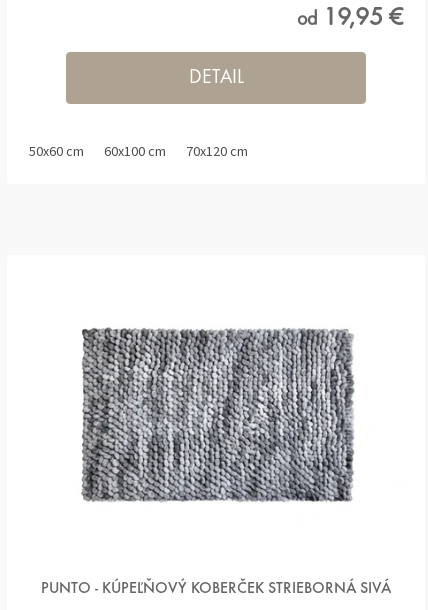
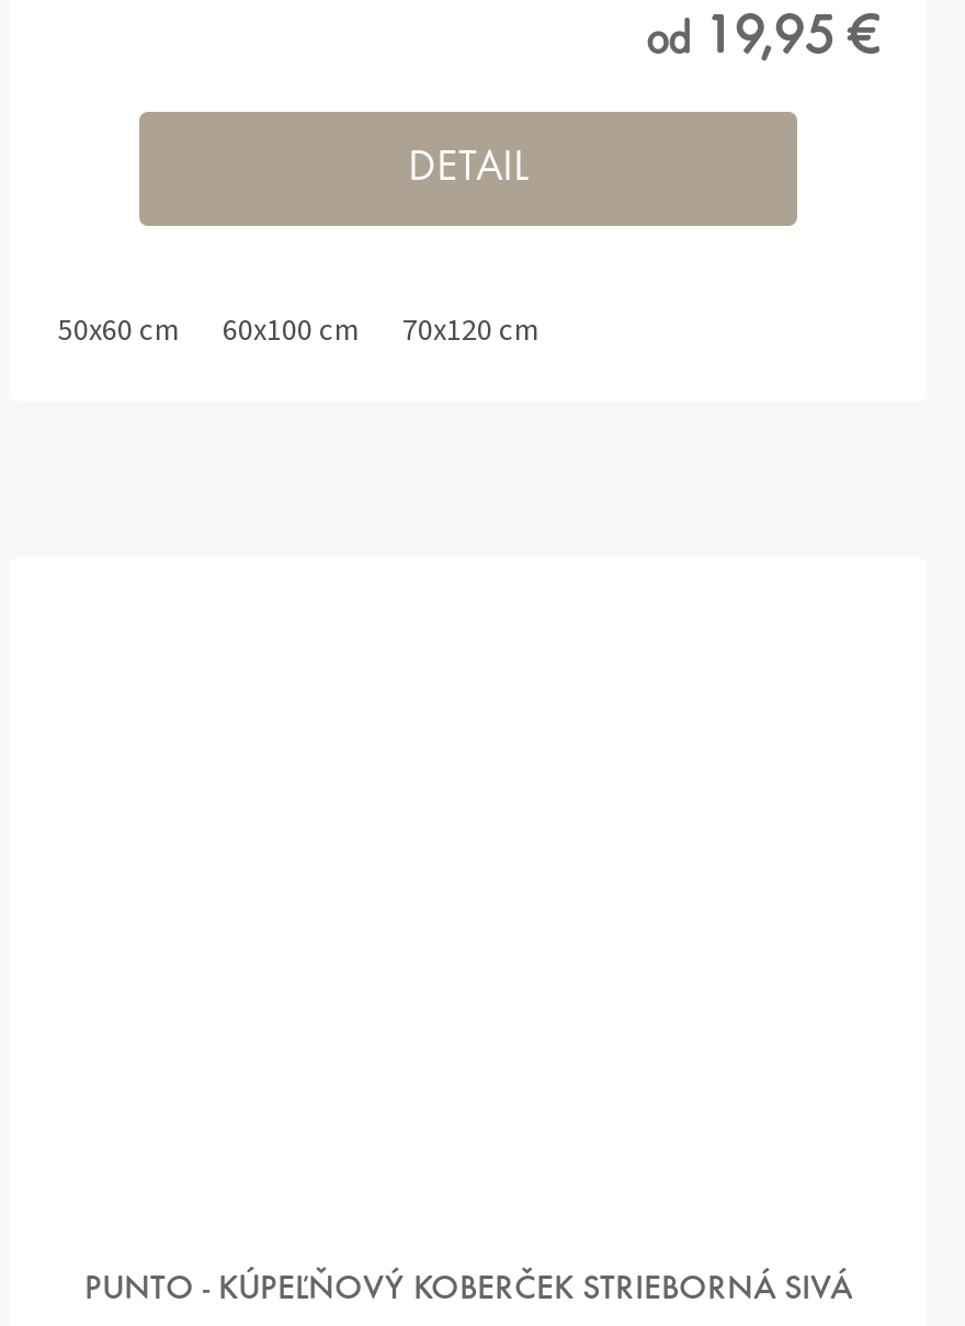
[80,327,355,503] [image] -> none

